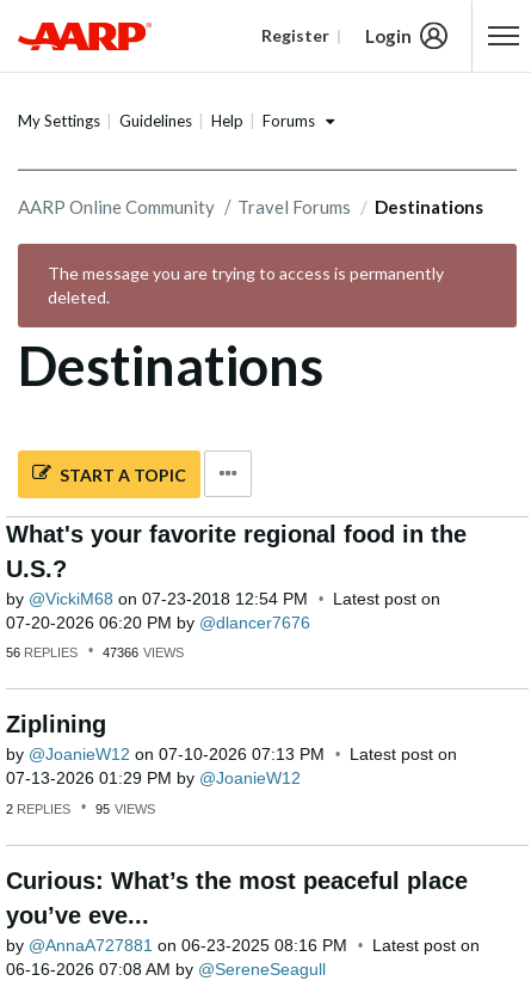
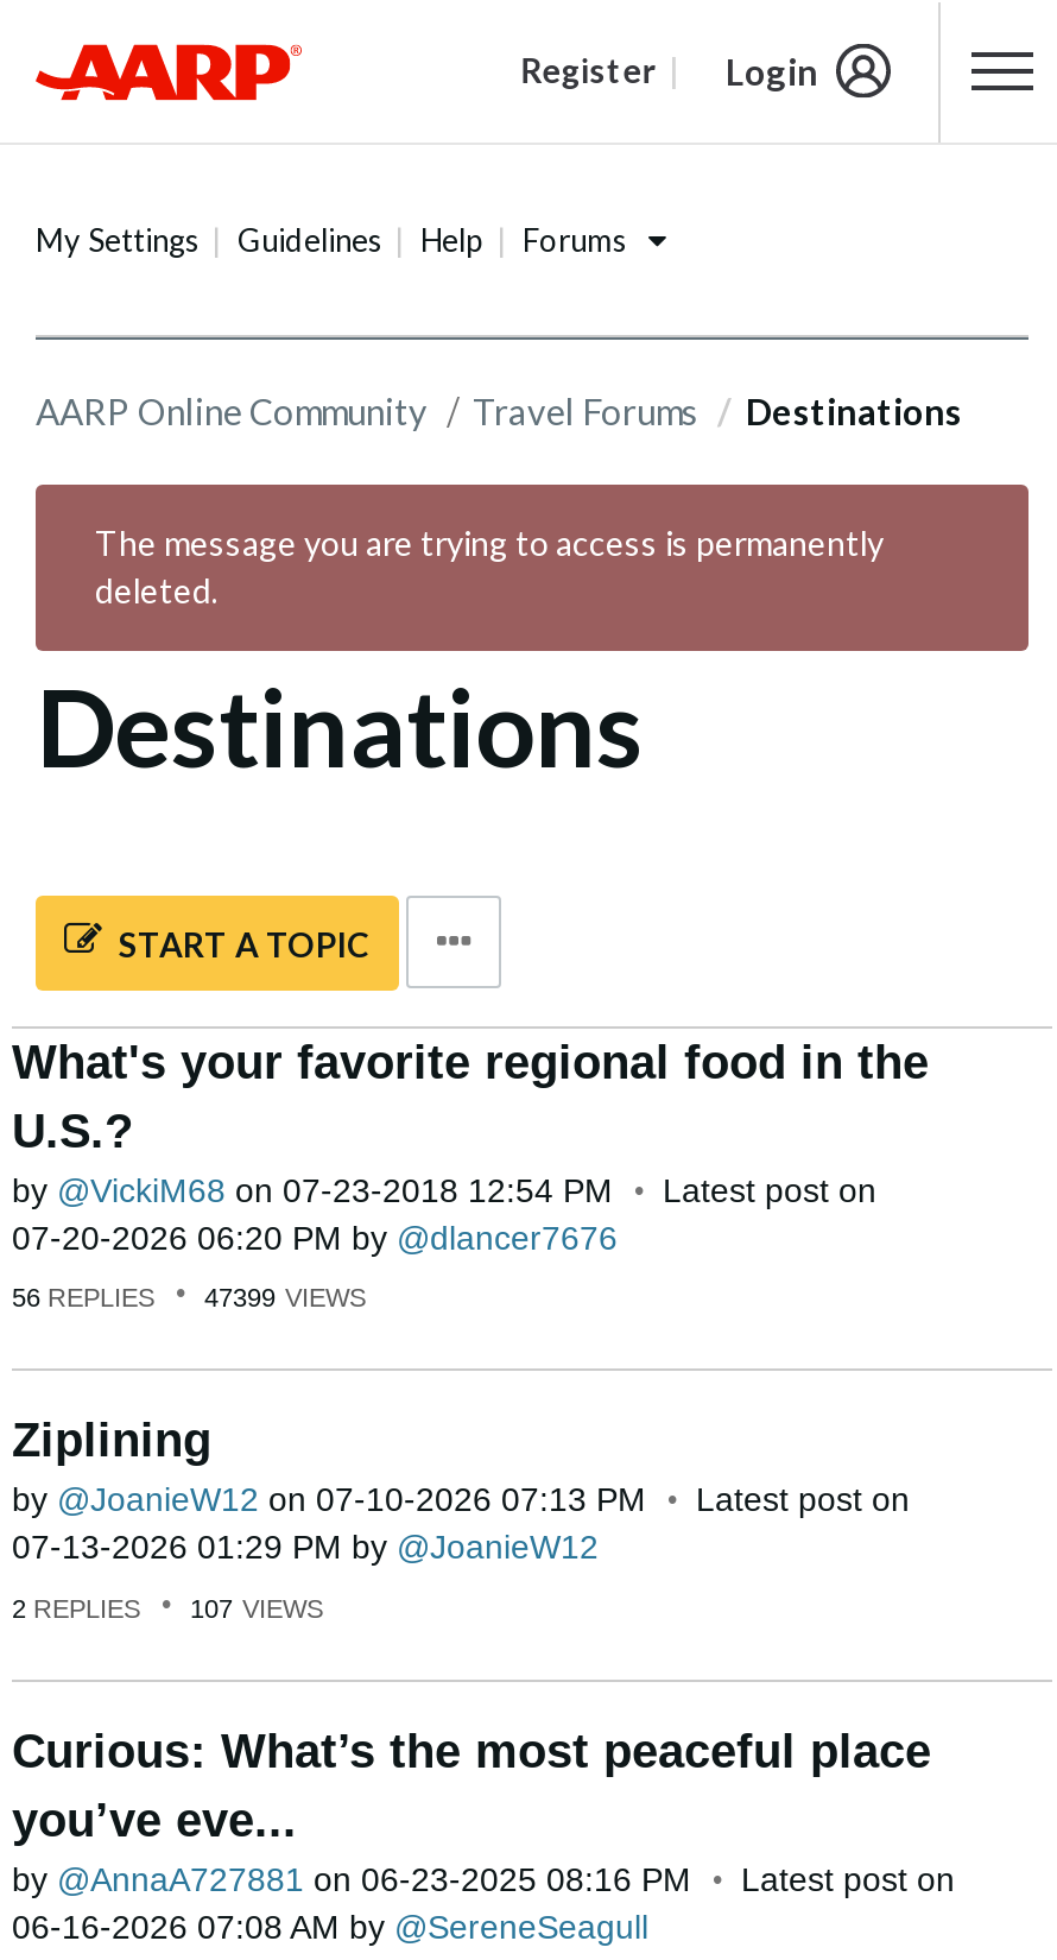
[6,645,184,660] 56 REPLIES 47366 VIEWS -> [12,1283,366,1312] 56 REPLIES 47399 VIEWS
[6,801,155,816] 2 REPLIES 95 VIEWS -> [12,1593,323,1622] 2 REPLIES 107 VIEWS

